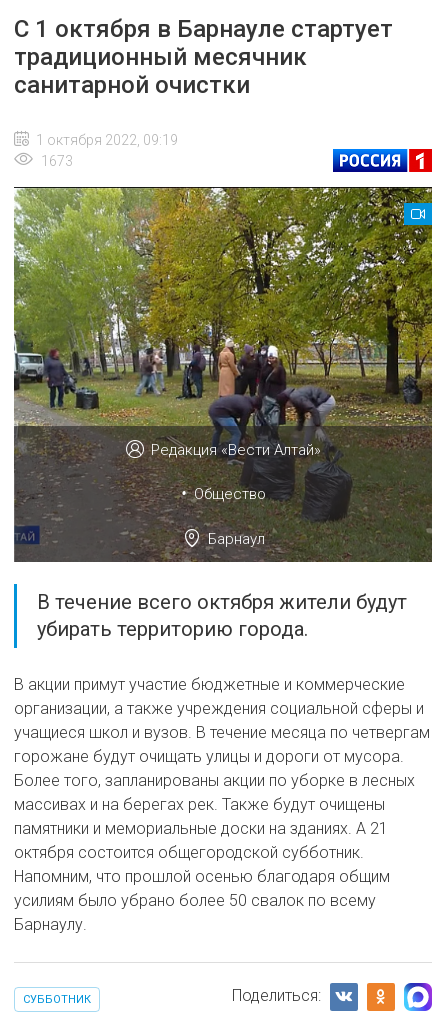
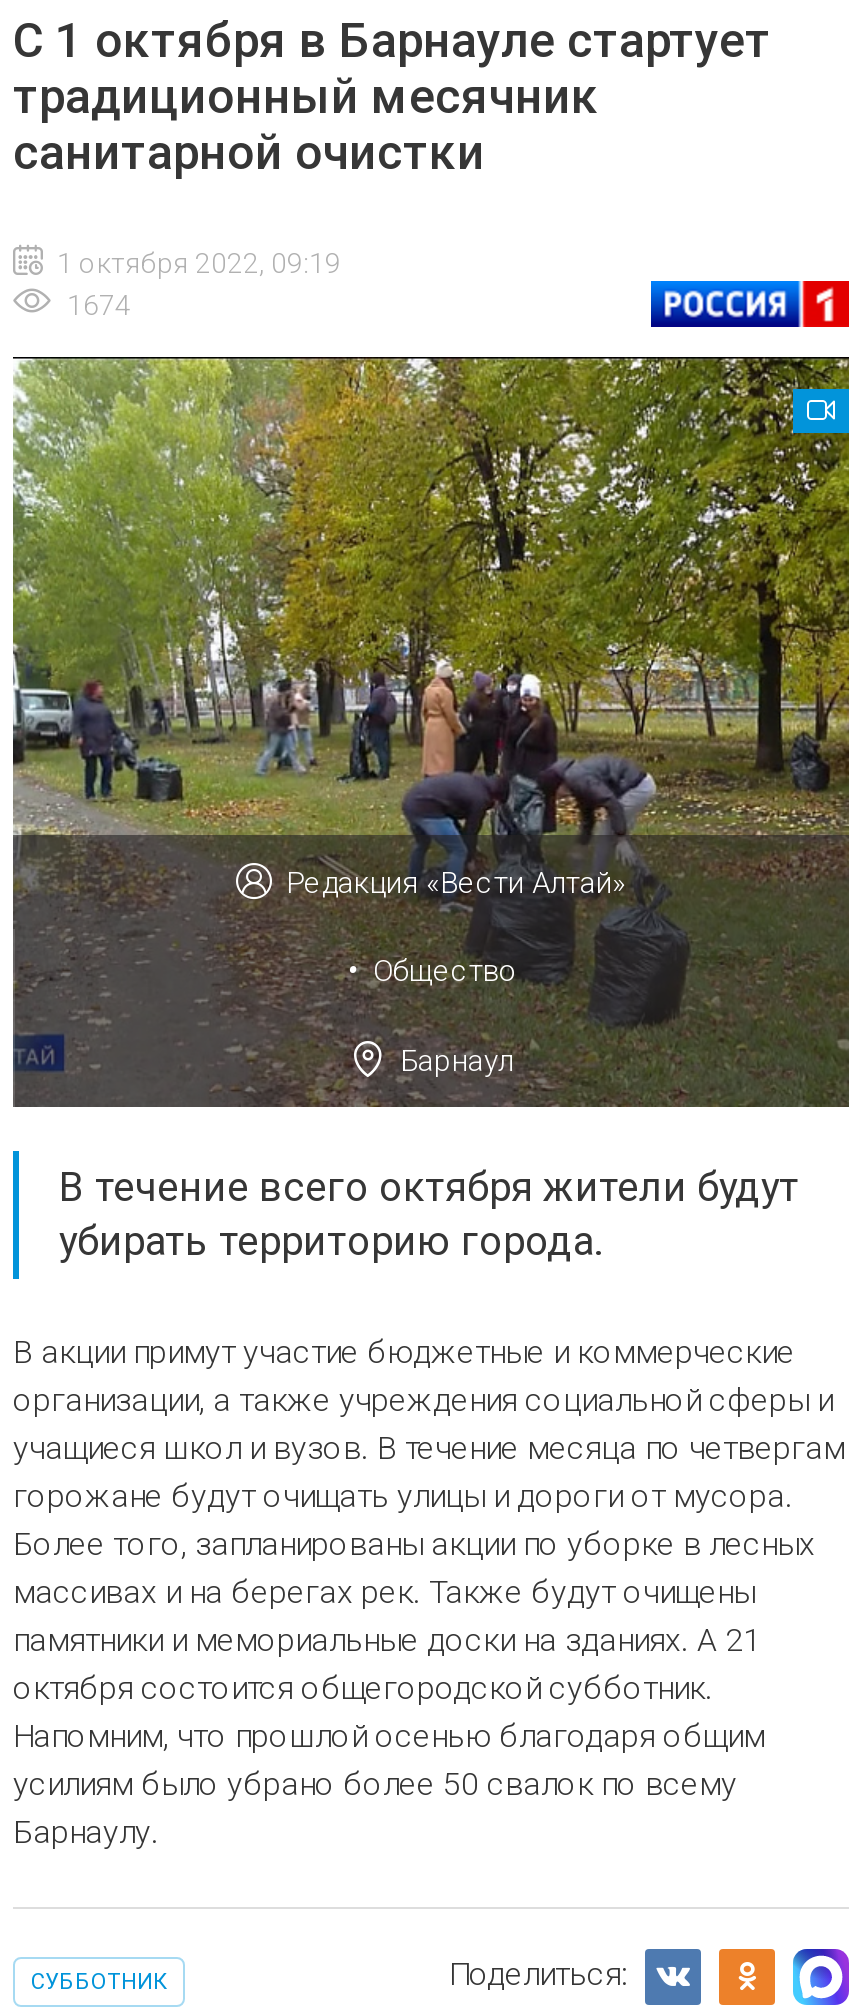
[38,153,73,169] 1673 -> [61,289,131,321] 1674

